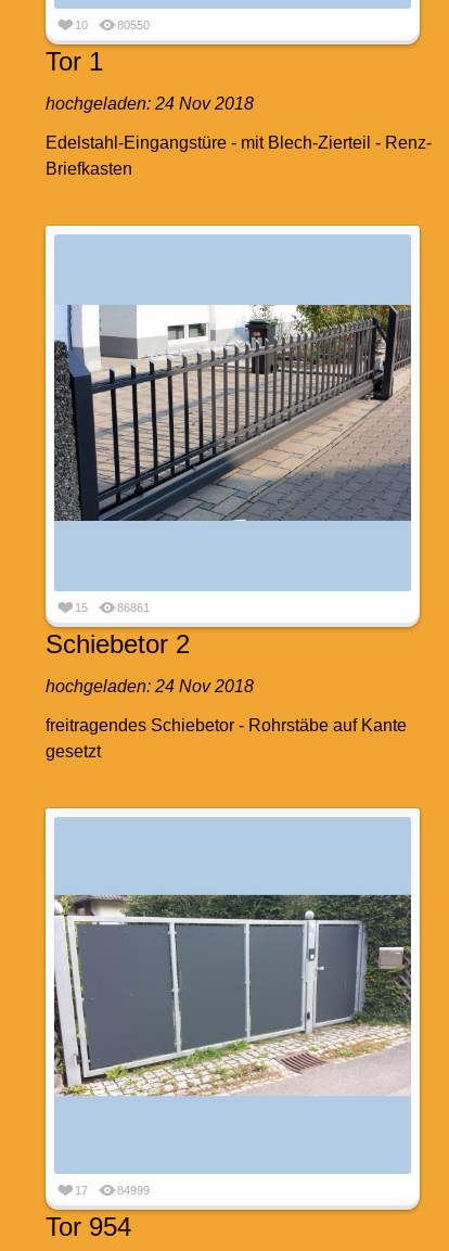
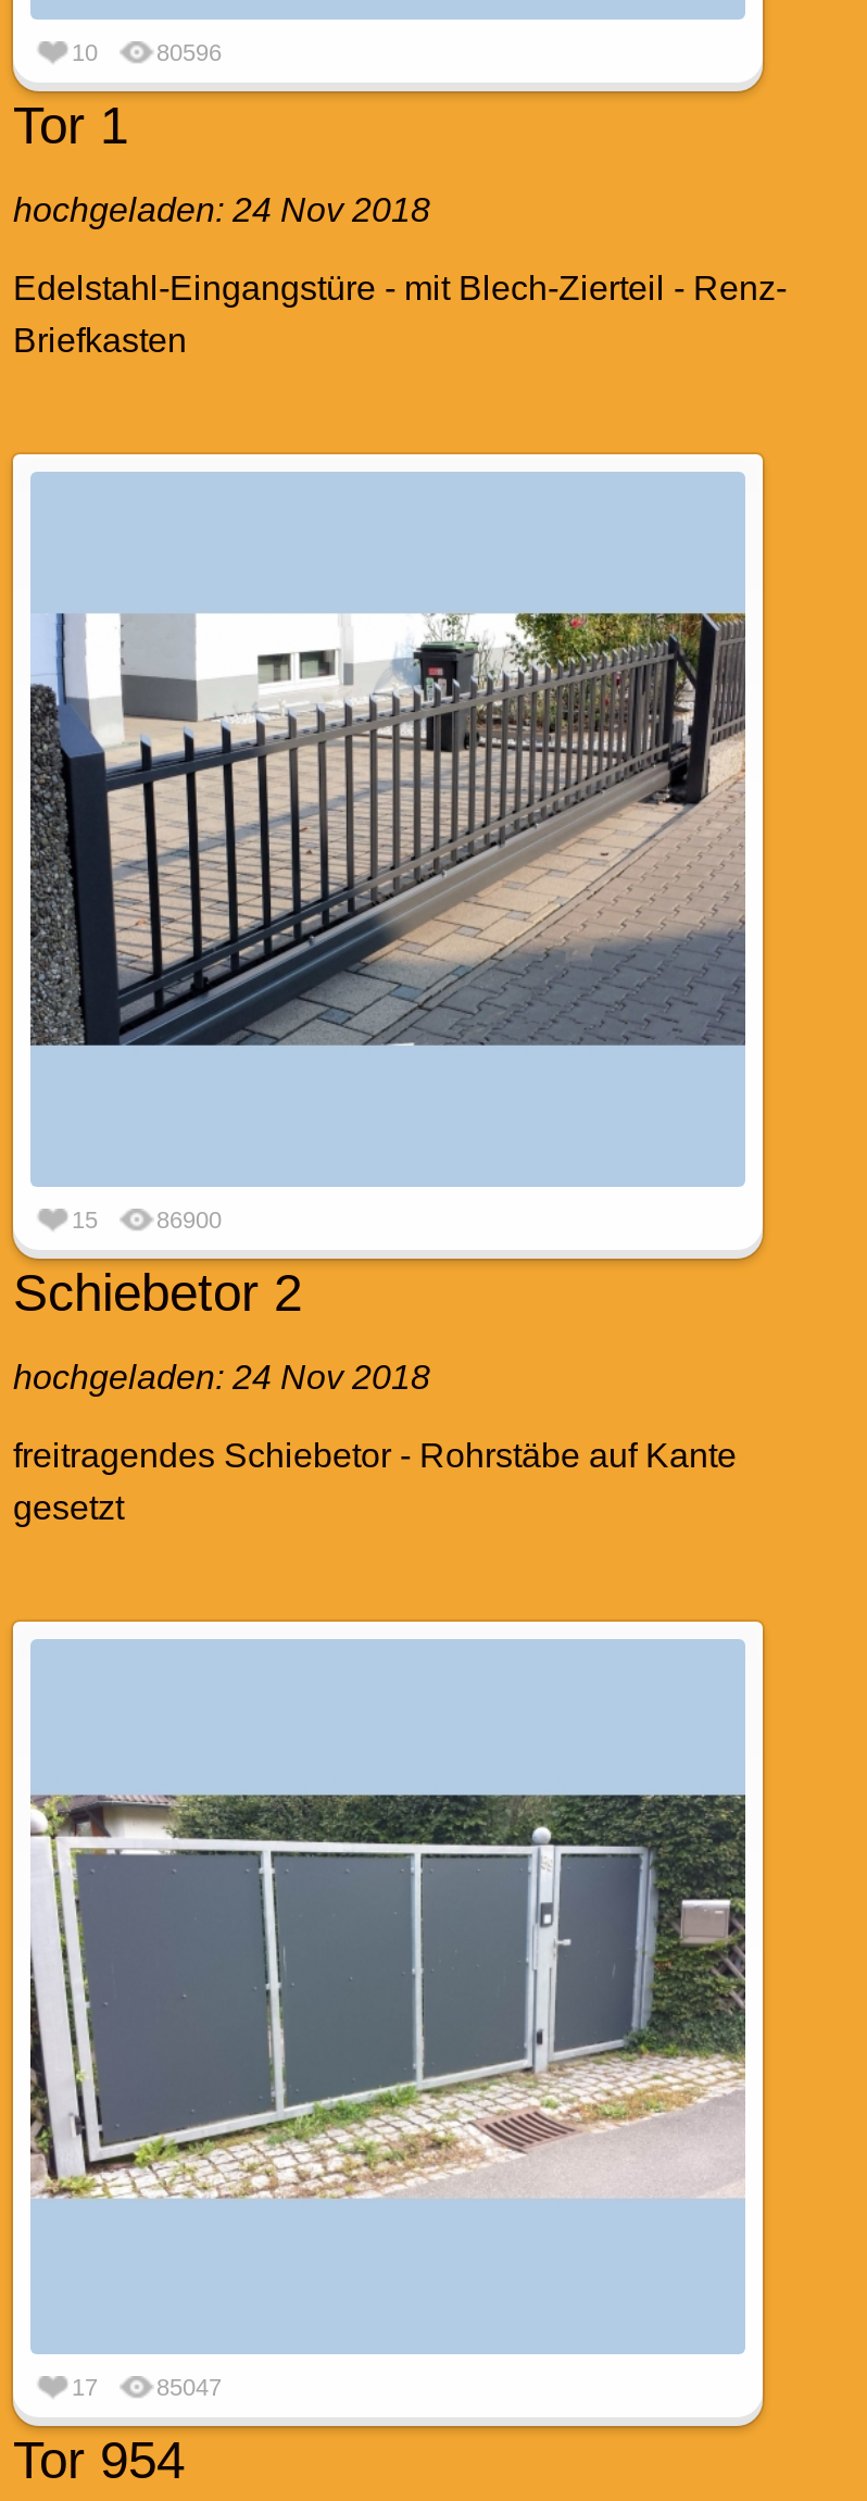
[117,18,150,31] 80550 -> [156,38,222,65] 80596
[117,601,150,614] 86861 -> [156,1206,222,1232] 86900
[117,1183,150,1196] 84999 -> [156,2373,222,2399] 85047

